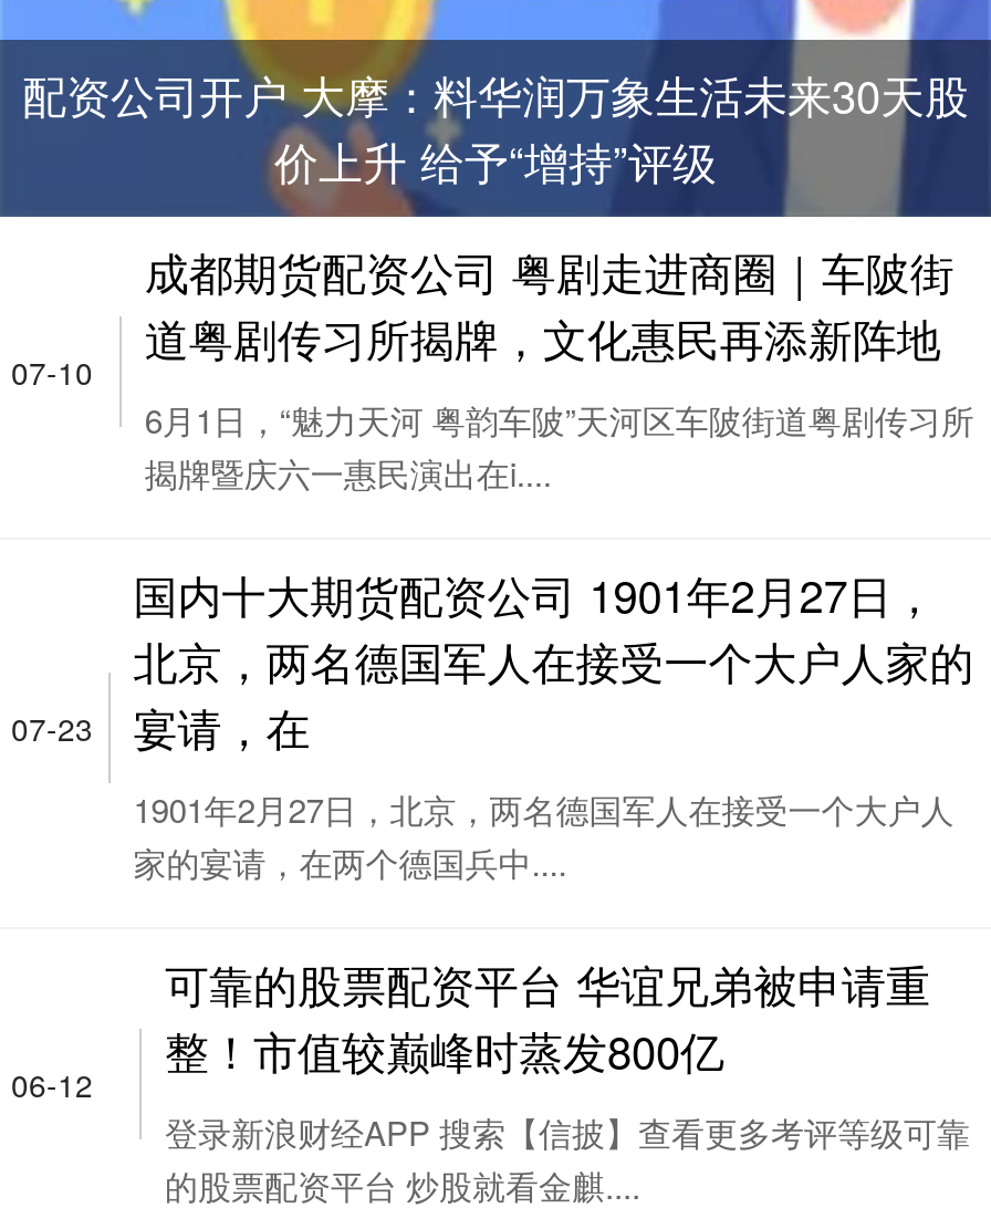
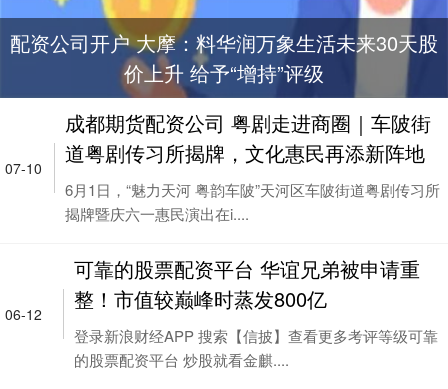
[133,561,974,884] 国内十大期货配资公司 1901年2月27日， | 北京，两名德国军人在接受一个大户人家的 | 宴请，在 | 1901年2月27日，北京，两名德国军人在接受一个大户人 | 家的宴请，在两个德国兵中.... -> none
[11,705,93,749] 07-23 -> none

